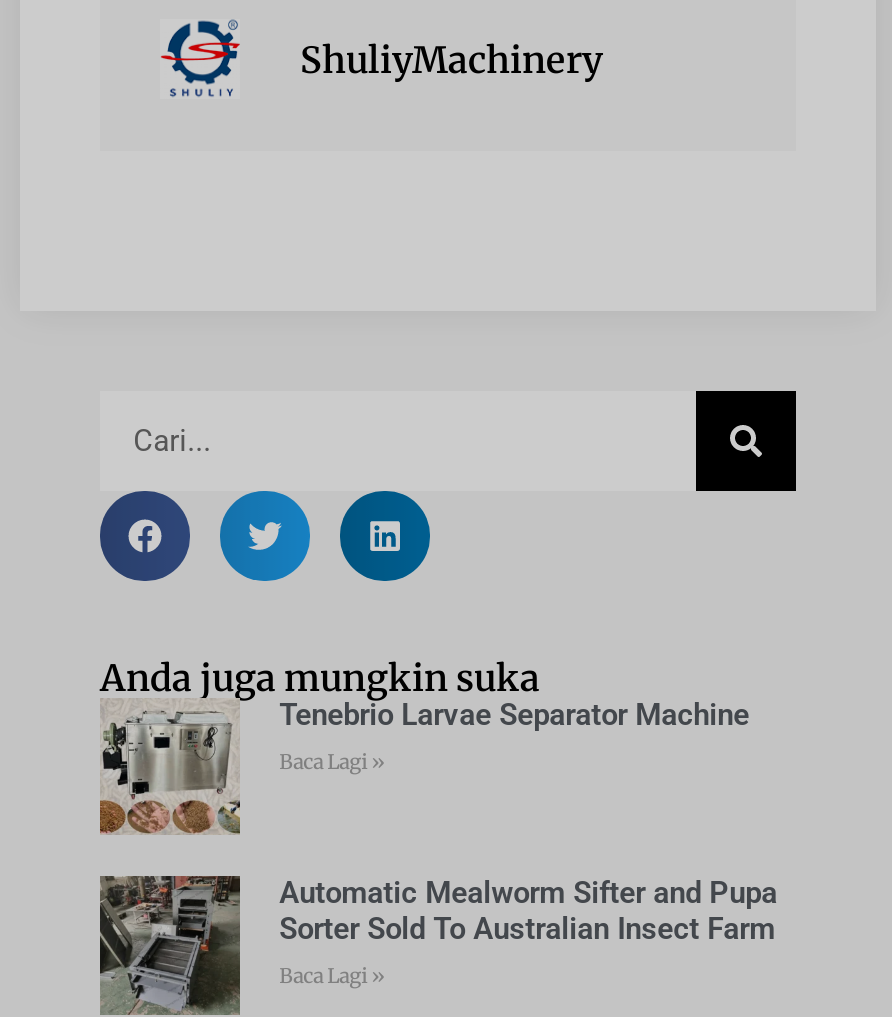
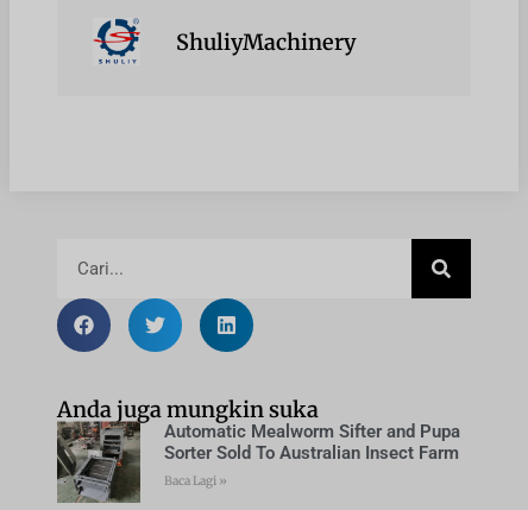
[100,696,749,833] [image] | Tenebrio Larvae Separator Machine | Baca Lagi » -> none

